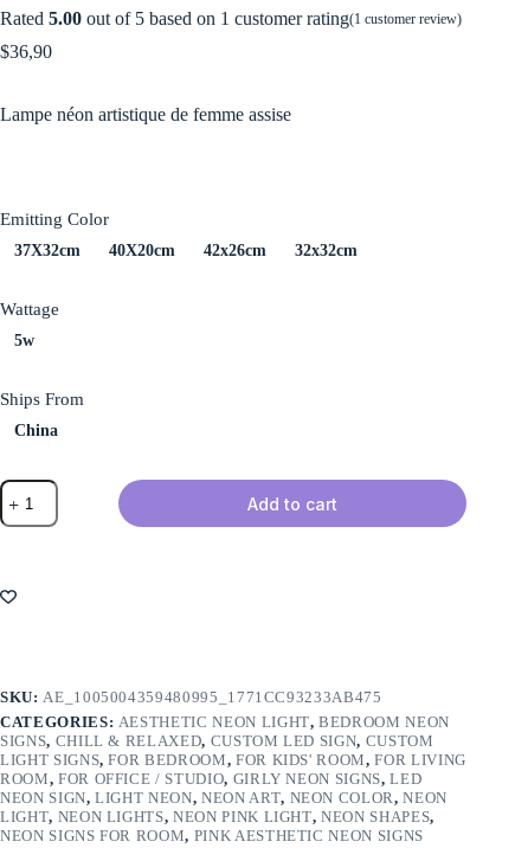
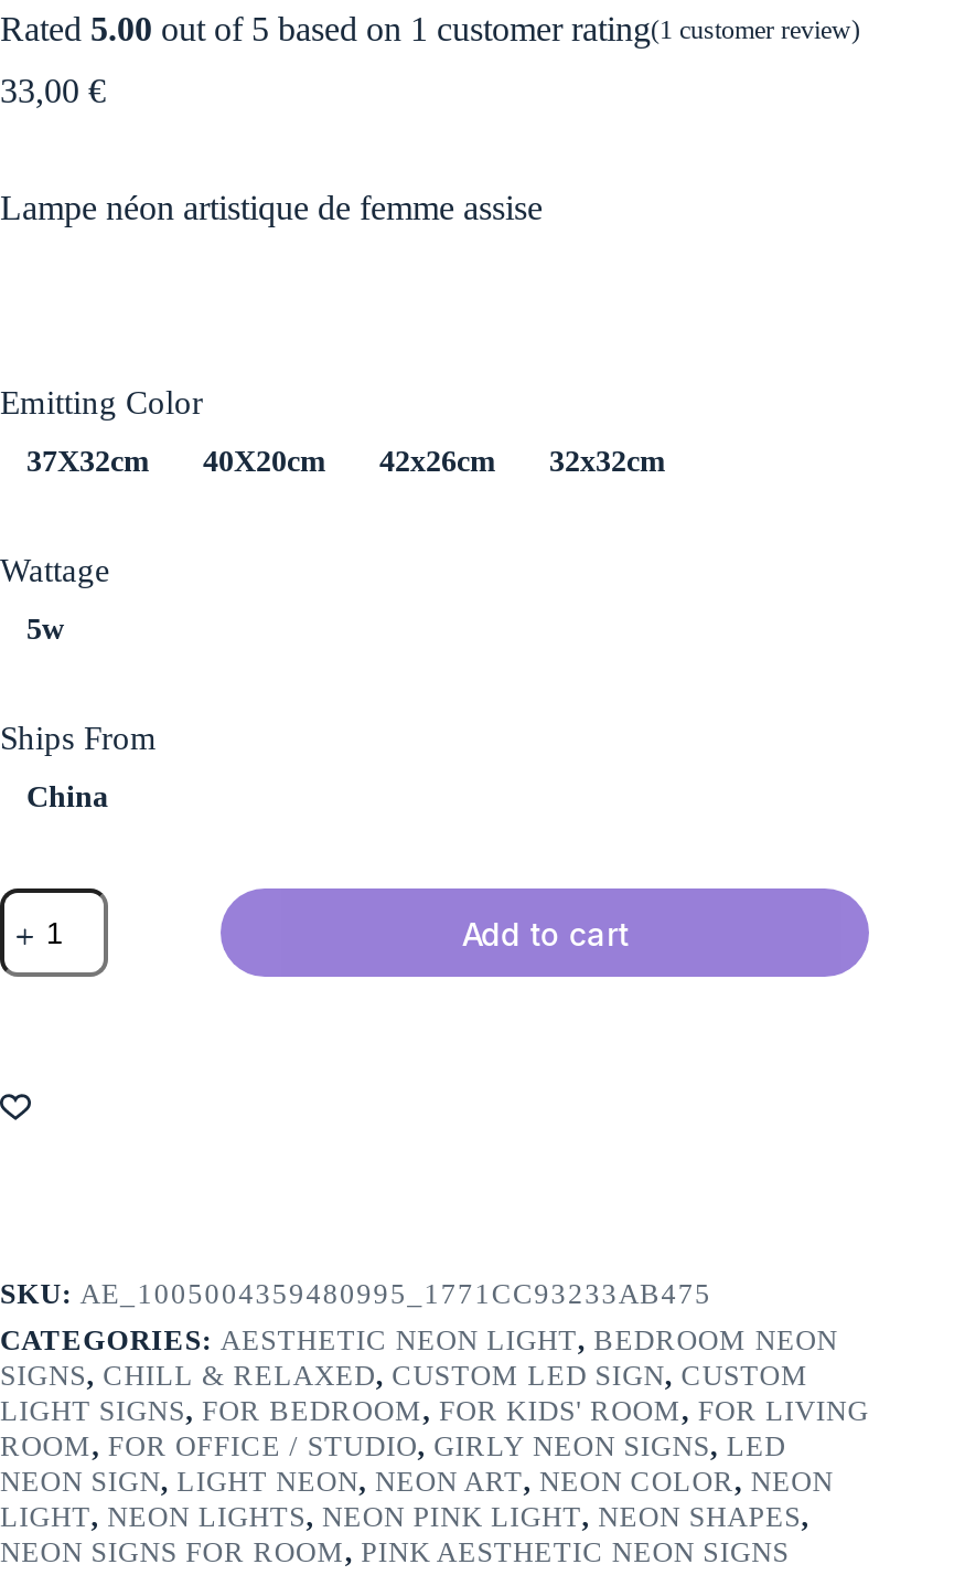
[0,42,52,62] $36,90 -> [0,72,106,110] 33,00 €

